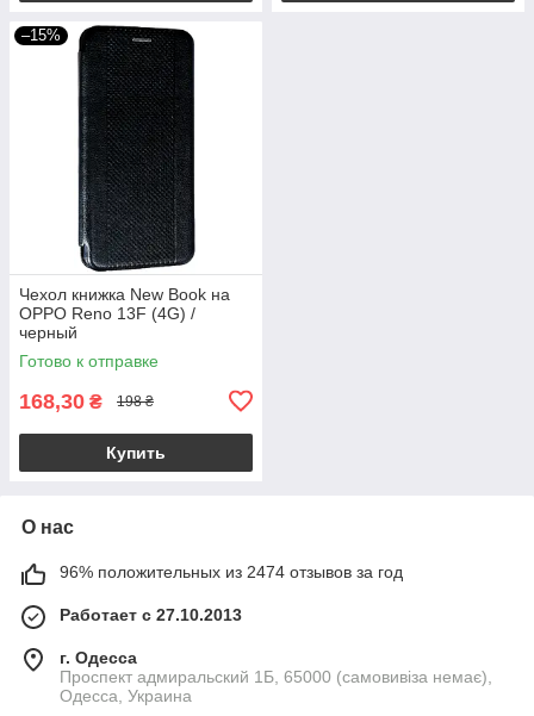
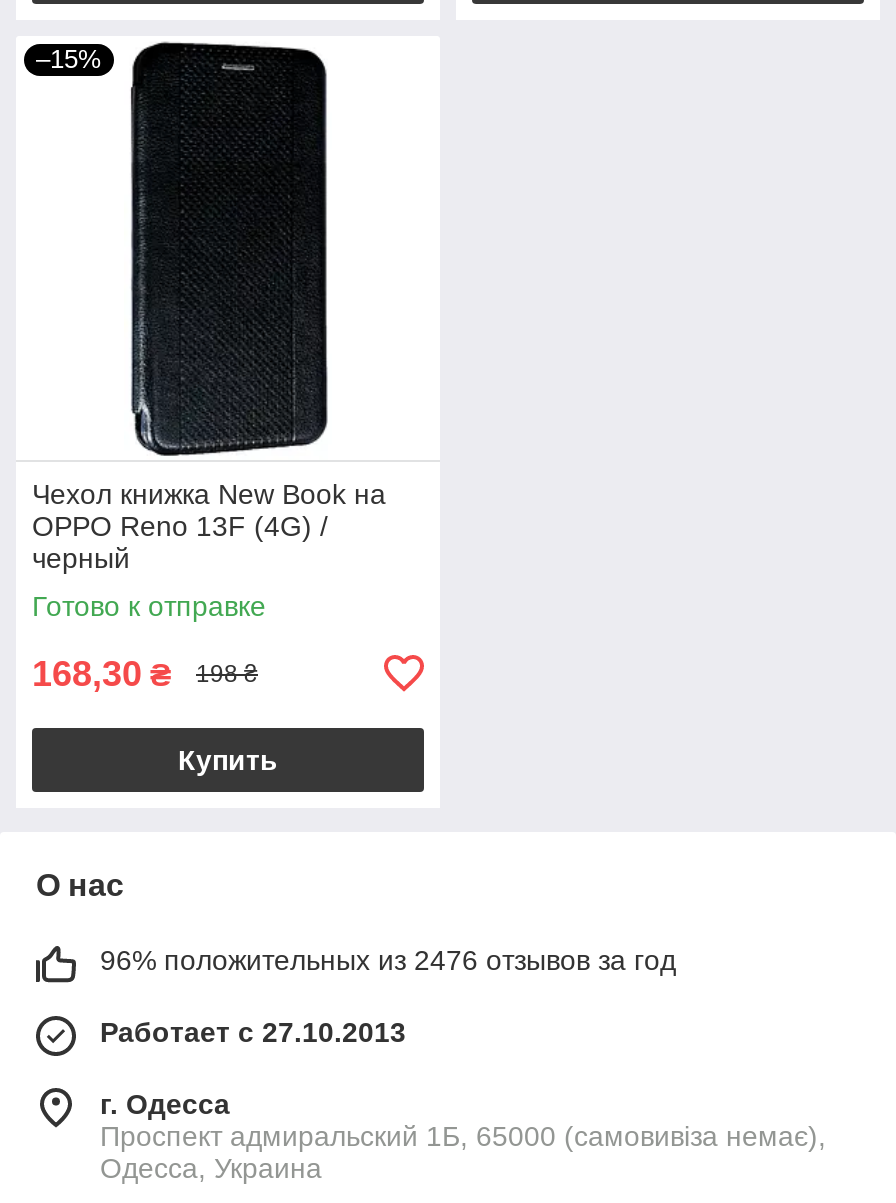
[60,562,403,581] 96% положительных из 2474 отзывов за год -> [100,944,676,976] 96% положительных из 2476 отзывов за год

